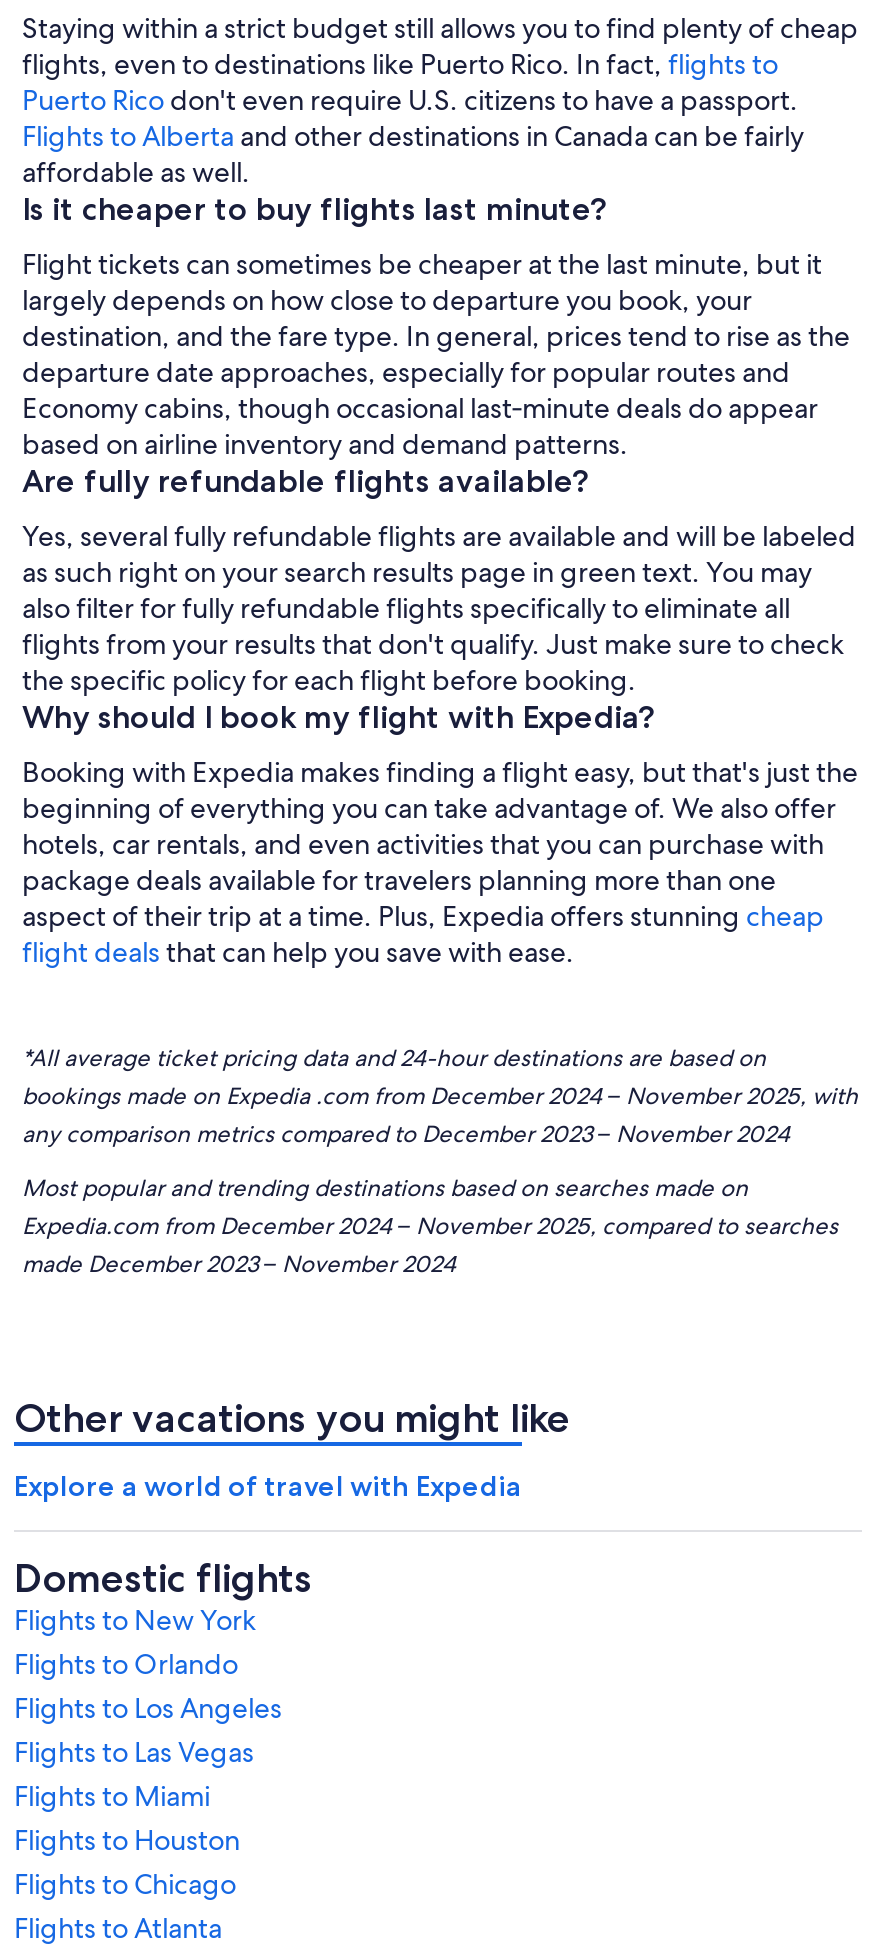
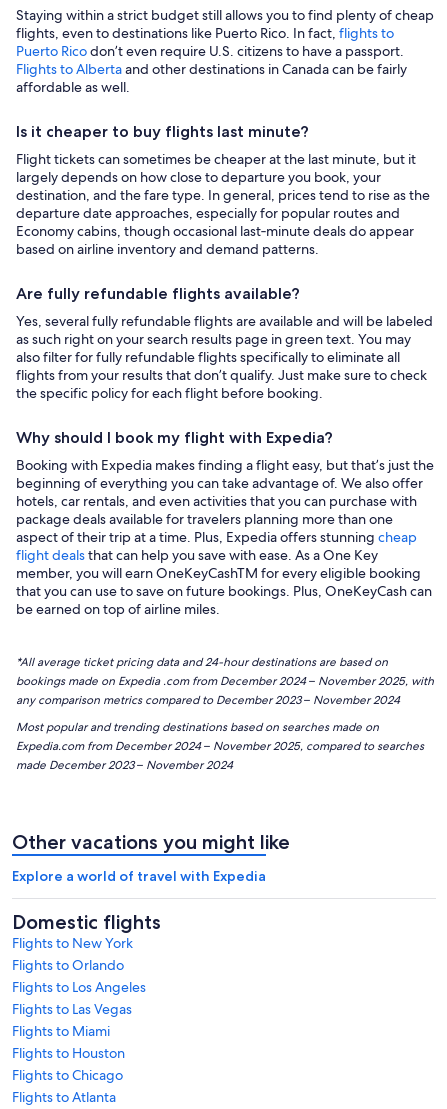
[22,82,798,118] Puerto Rico don't even require U.S. citizens to have a passport. -> [16,42,404,60] Puerto Rico don’t even require U.S. citizens to have a passport.
[22,626,844,662] flights from your results that don't qualify. Just make sure to check -> [16,366,427,384] flights from your results that don’t qualify. Just make sure to check
[22,754,858,790] Booking with Expedia makes finding a flight easy, but that's just the -> [16,456,434,474] Booking with Expedia makes finding a flight easy, but that’s just the
[22,934,574,970] flight deals that can help you save with ease. -> [16,546,432,618] flight deals that can help you save with ease. As a One Key | member, you will earn OneKeyCashTM for every eligible booking | that you can use to save on future bookings. Plus, OneKeyCash can | be earned on top of airline miles.

